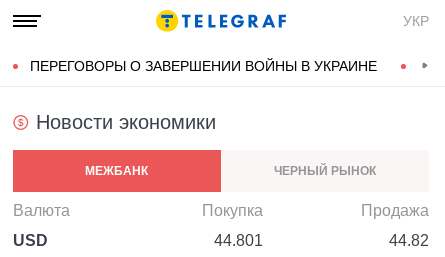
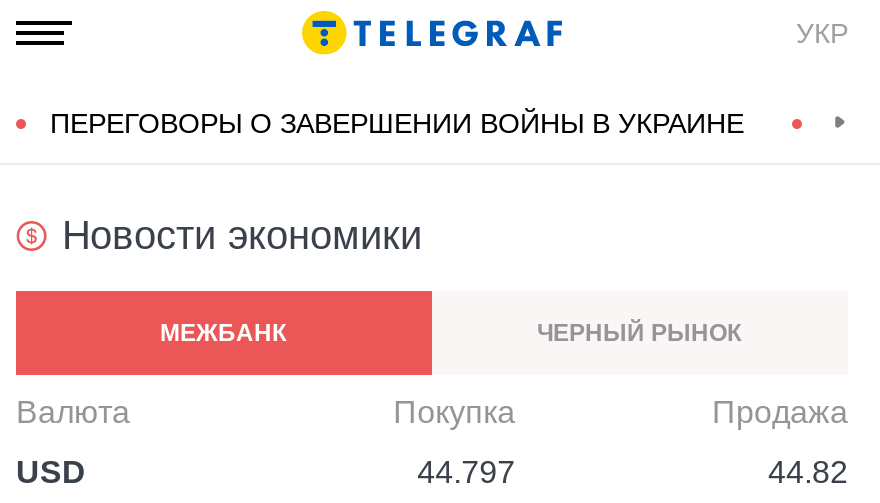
[214,232,263,249] 44.801 -> [417,455,515,489] 44.797

